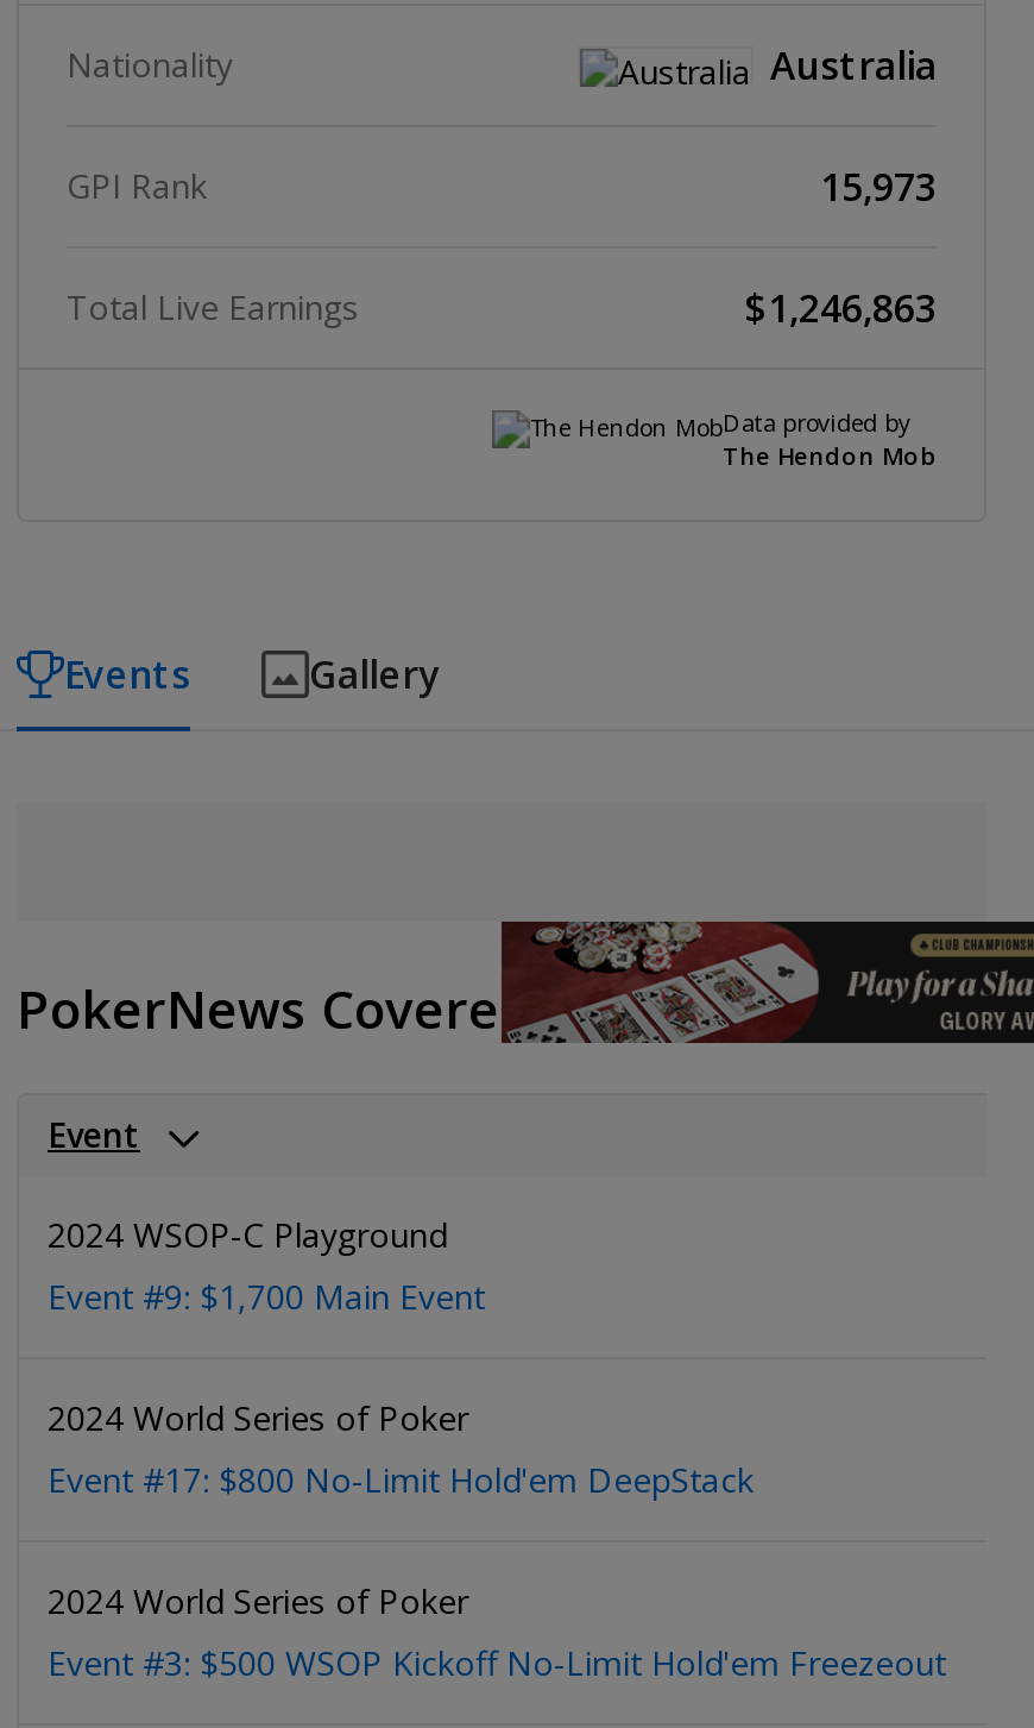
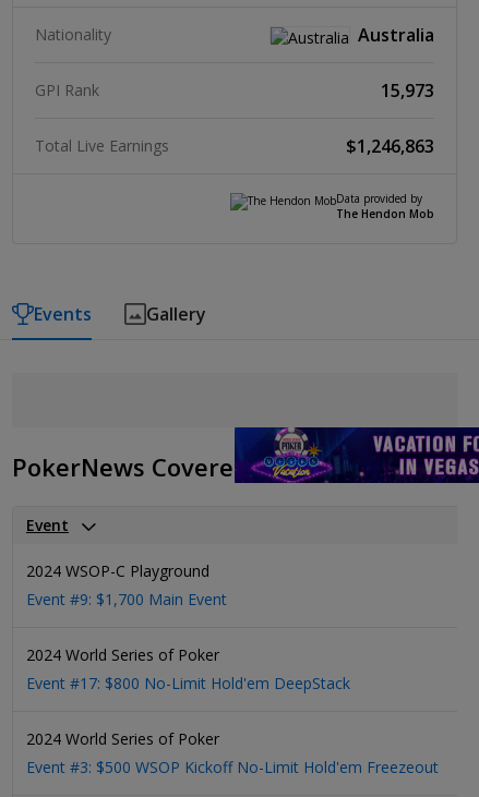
[499,919,1027,1045] [image] -> [233,426,476,484] [image]

